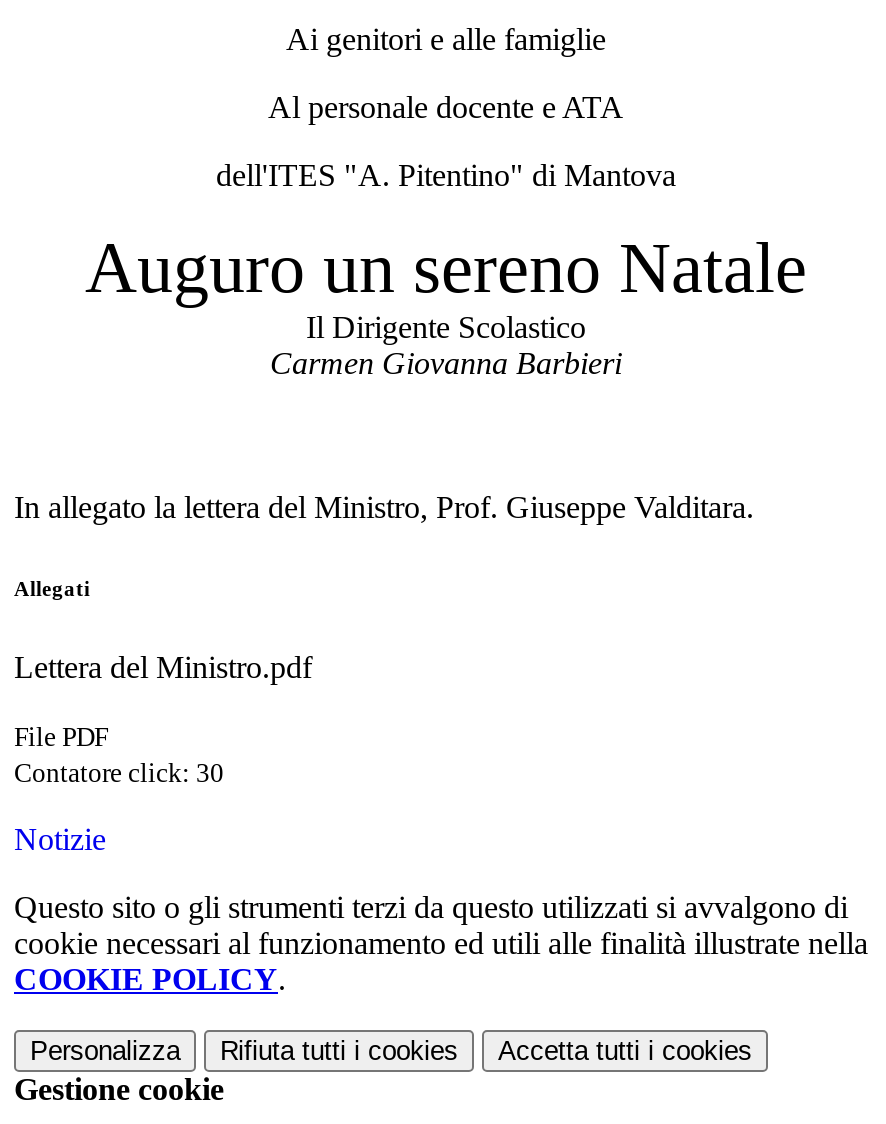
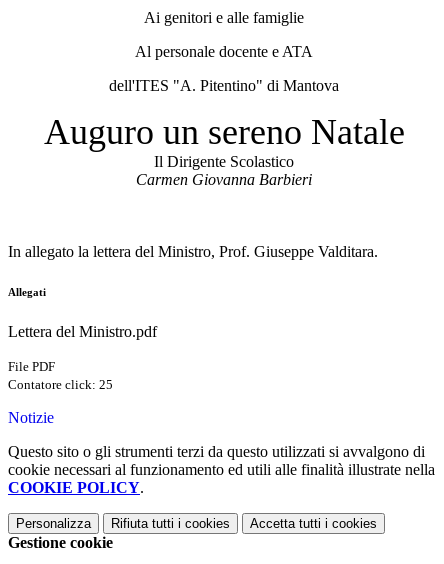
[14,758,224,788] Contatore click: 30 -> [8,377,113,392] Contatore click: 25

